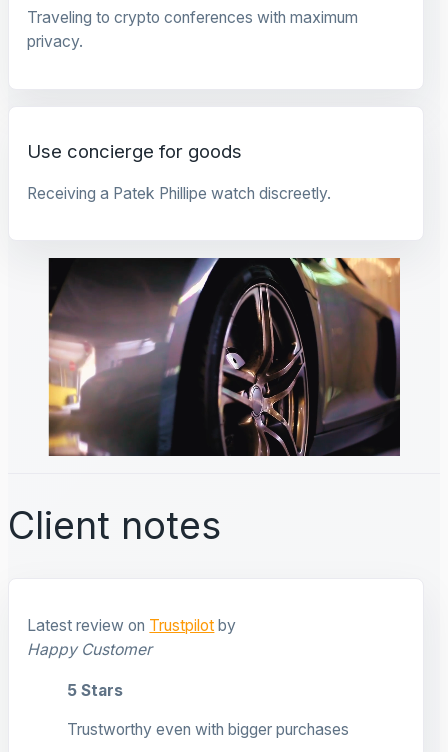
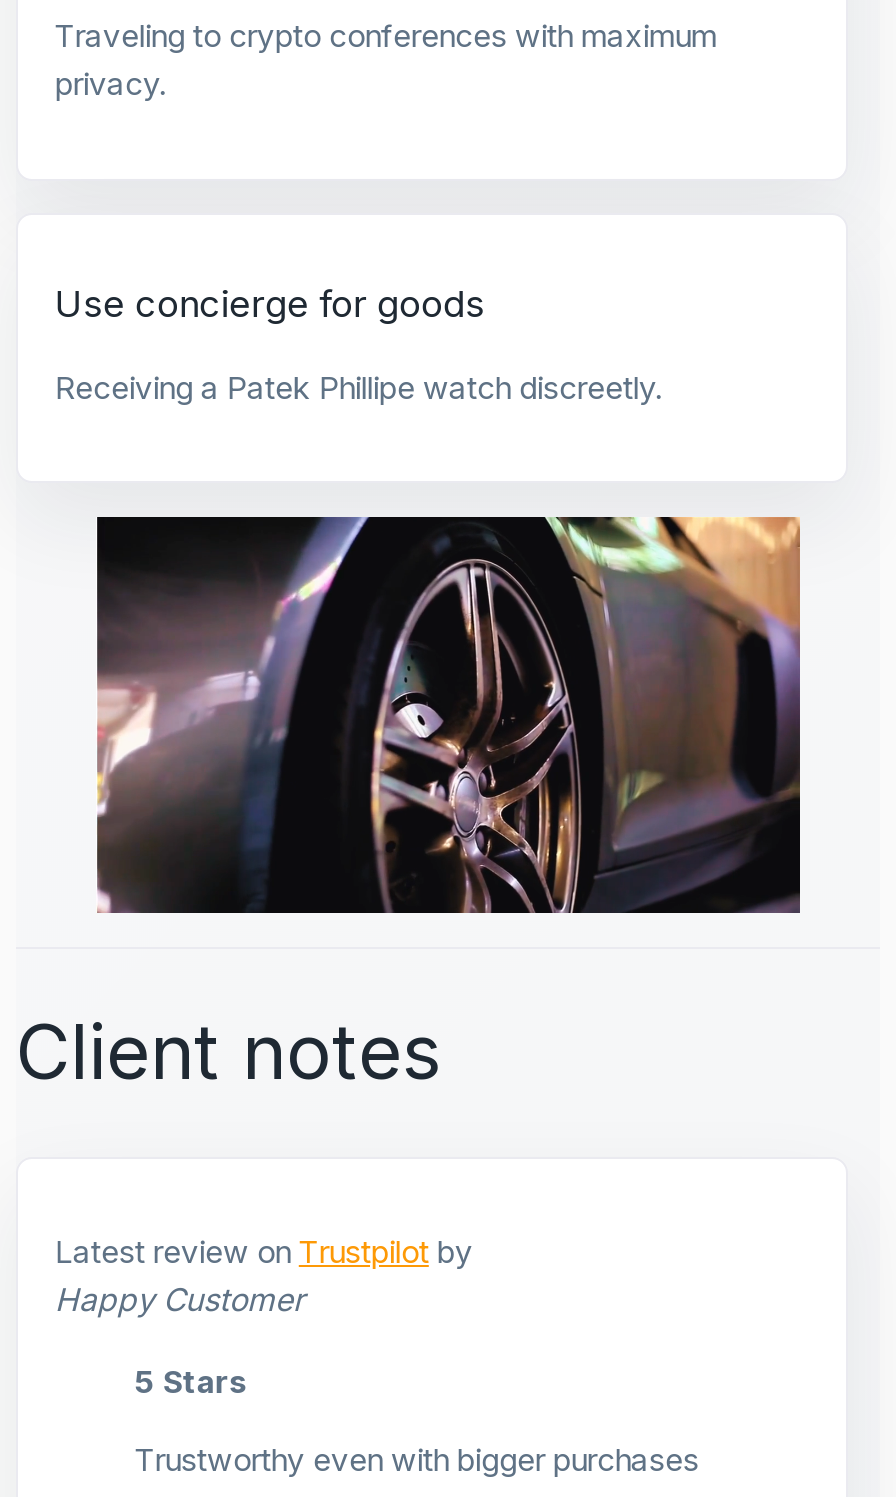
[48,257,400,457] [image] -> [96,515,800,915] [image]

